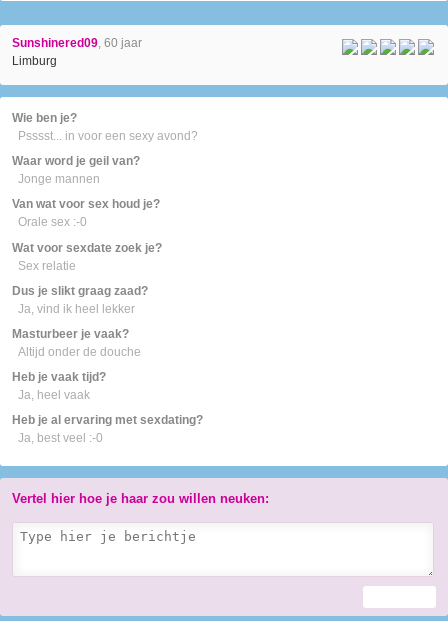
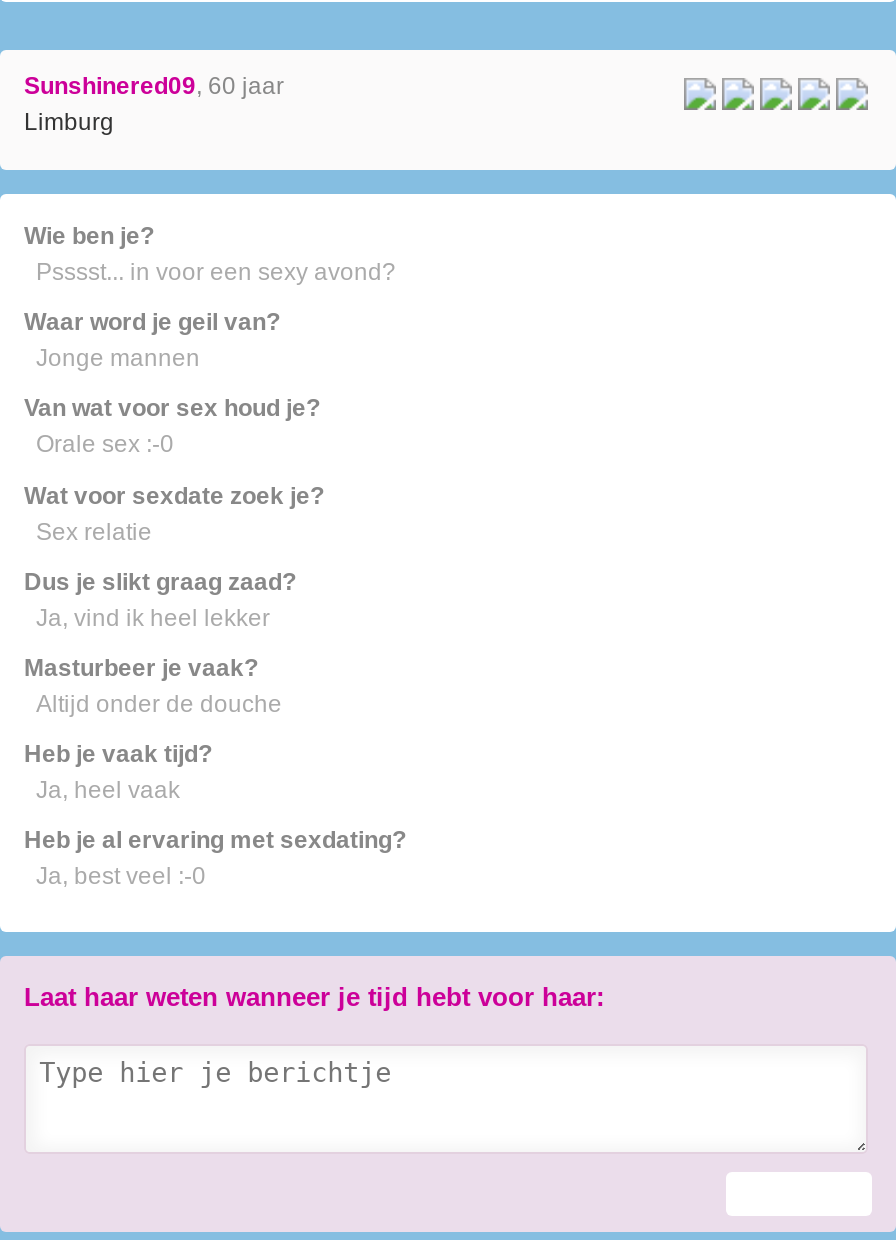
[12,491,269,506] Vertel hier hoe je haar zou willen neuken: -> [24,983,604,1013] Laat haar weten wanneer je tijd hebt voor haar:

